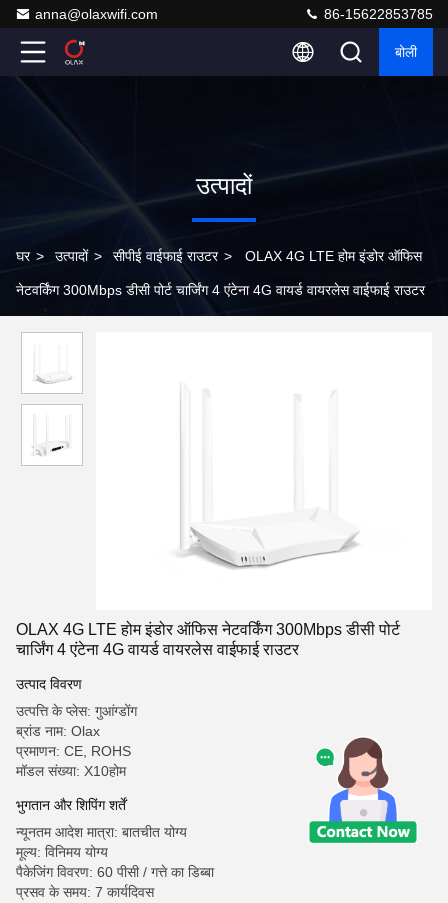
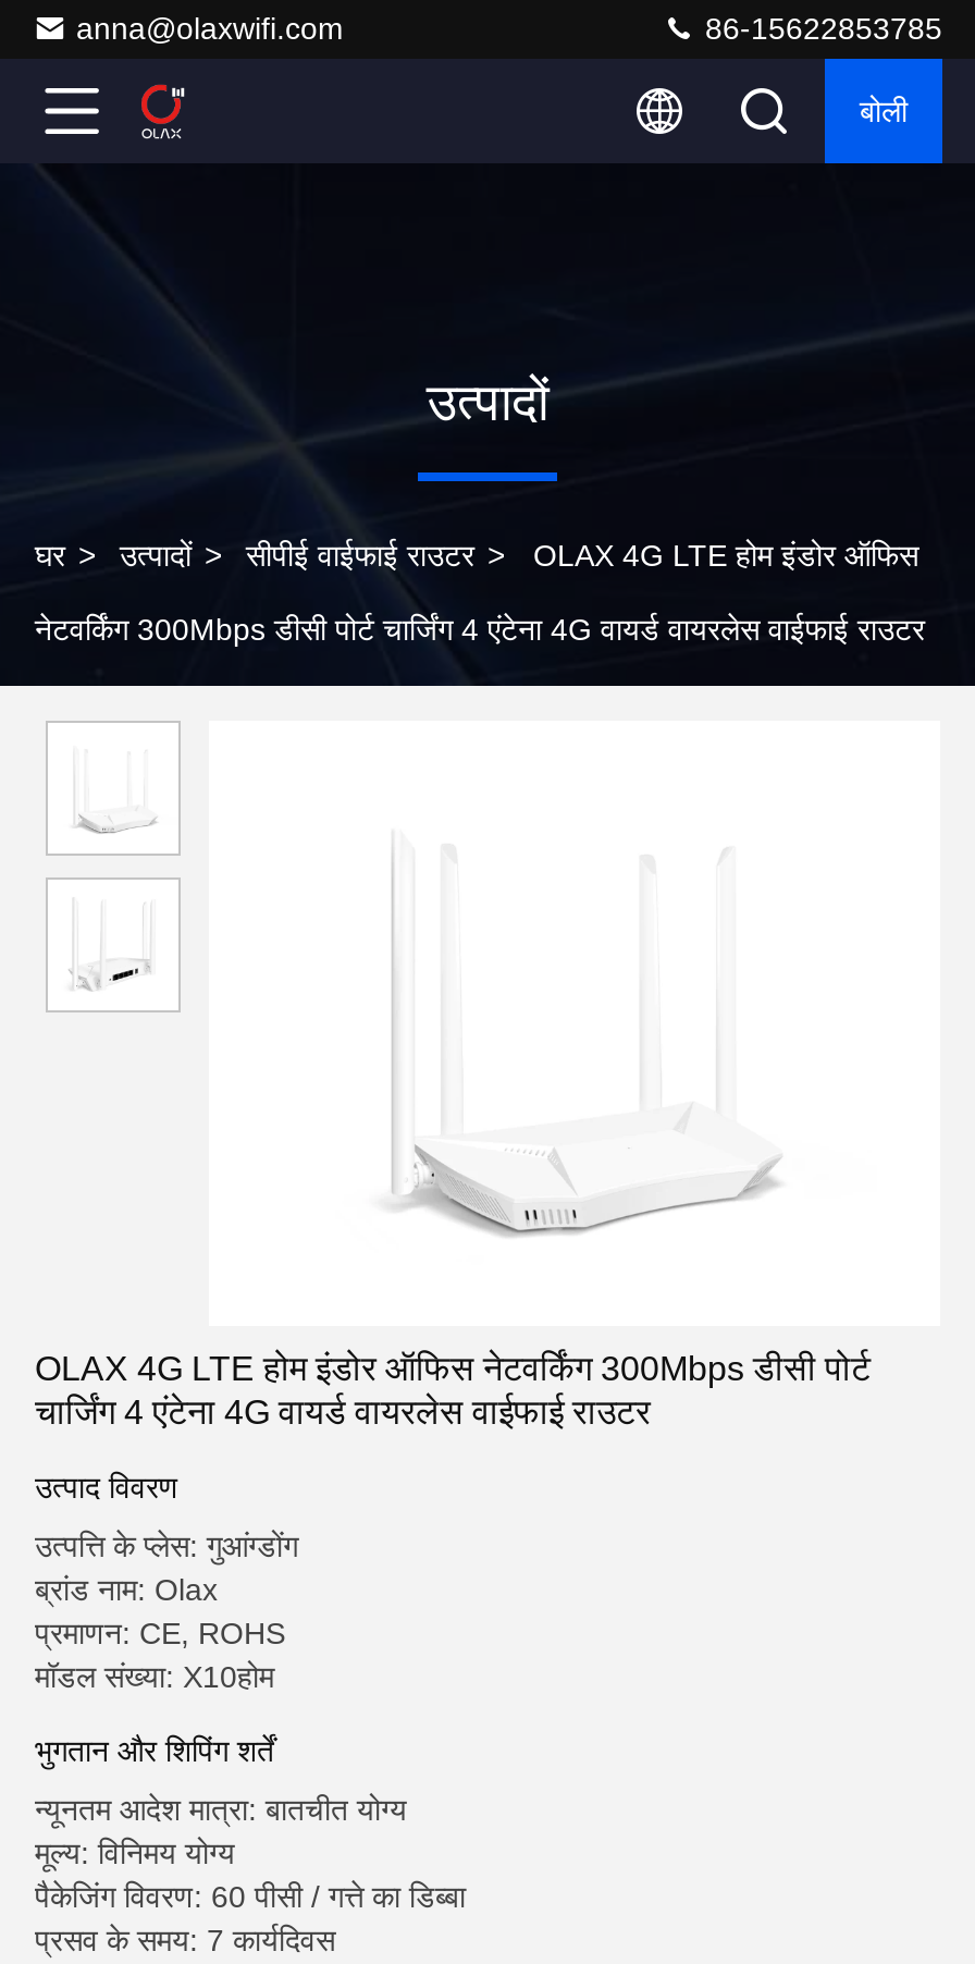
[308,737,418,844] [image] -> none

